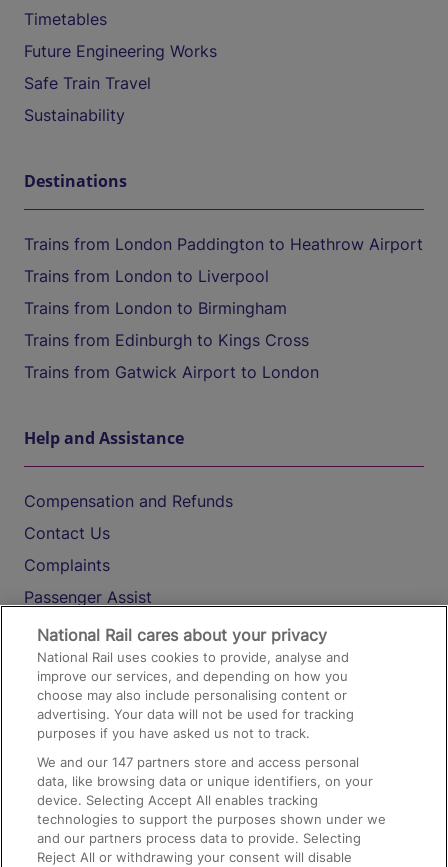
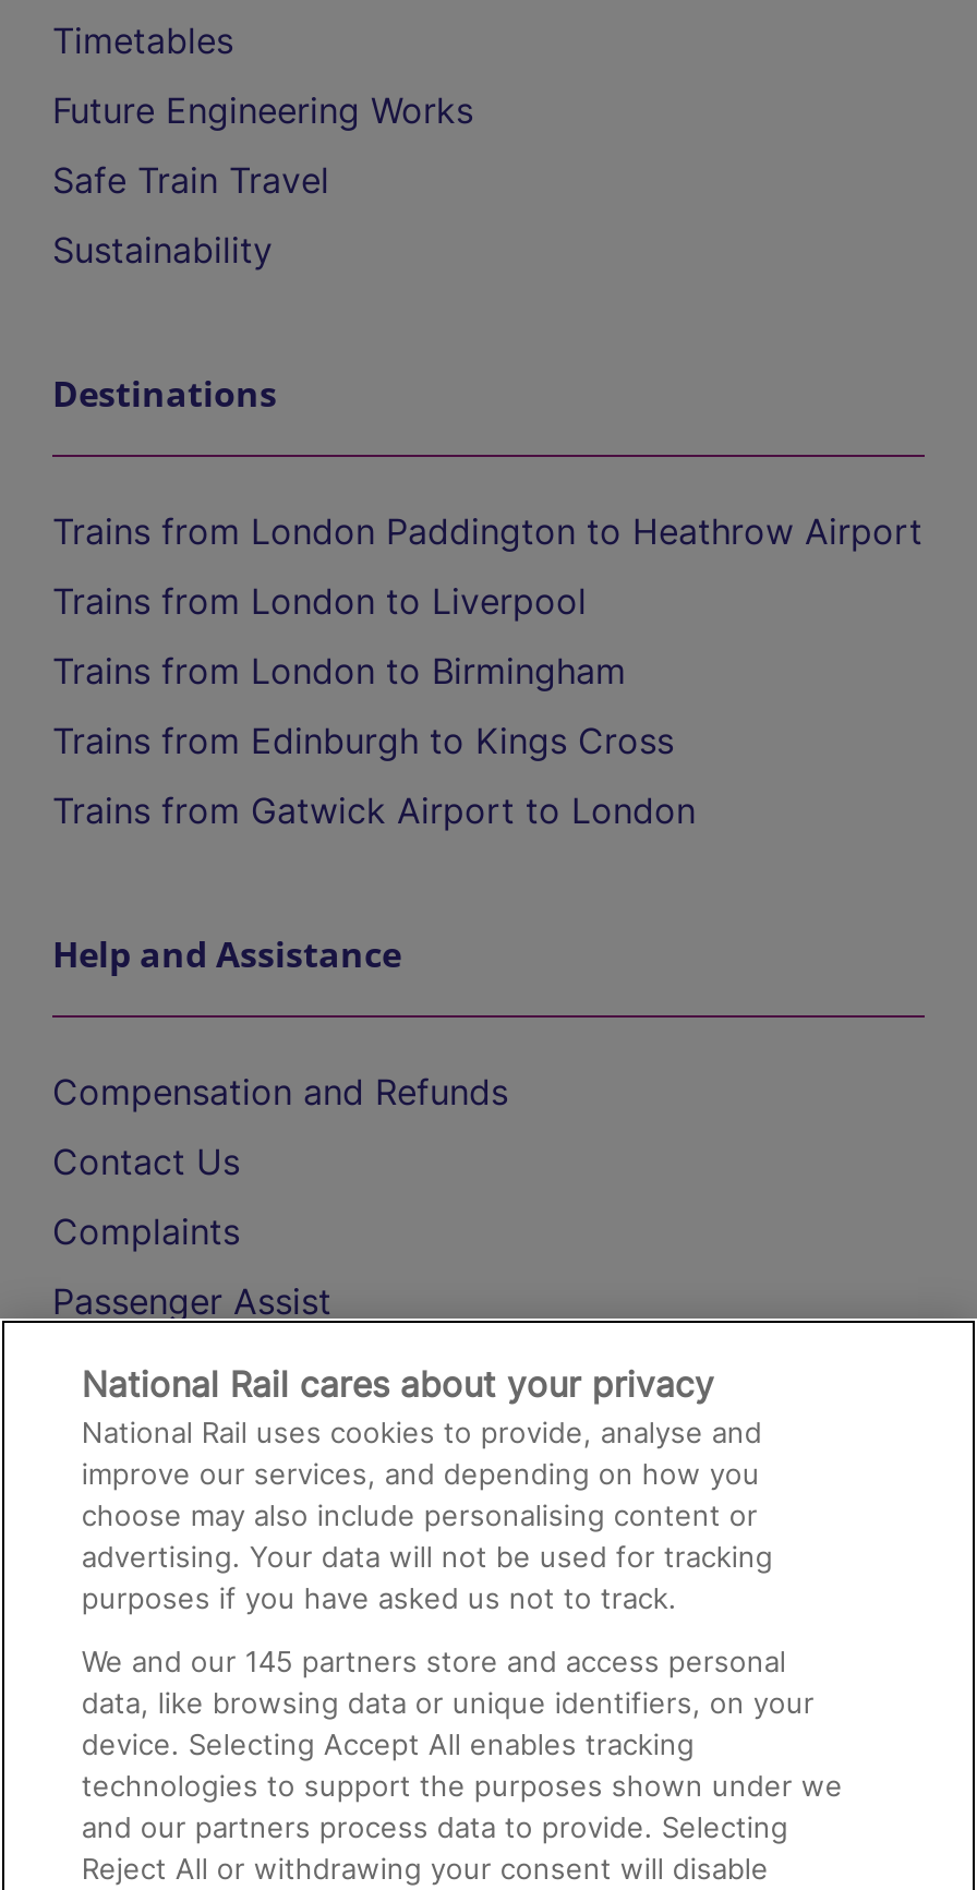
[37,754,359,770] We and our 147 partners store and access personal -> [82,1644,786,1678] We and our 145 partners store and access personal

